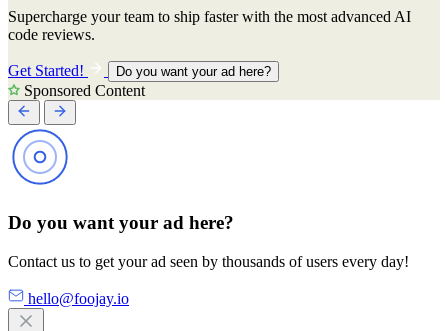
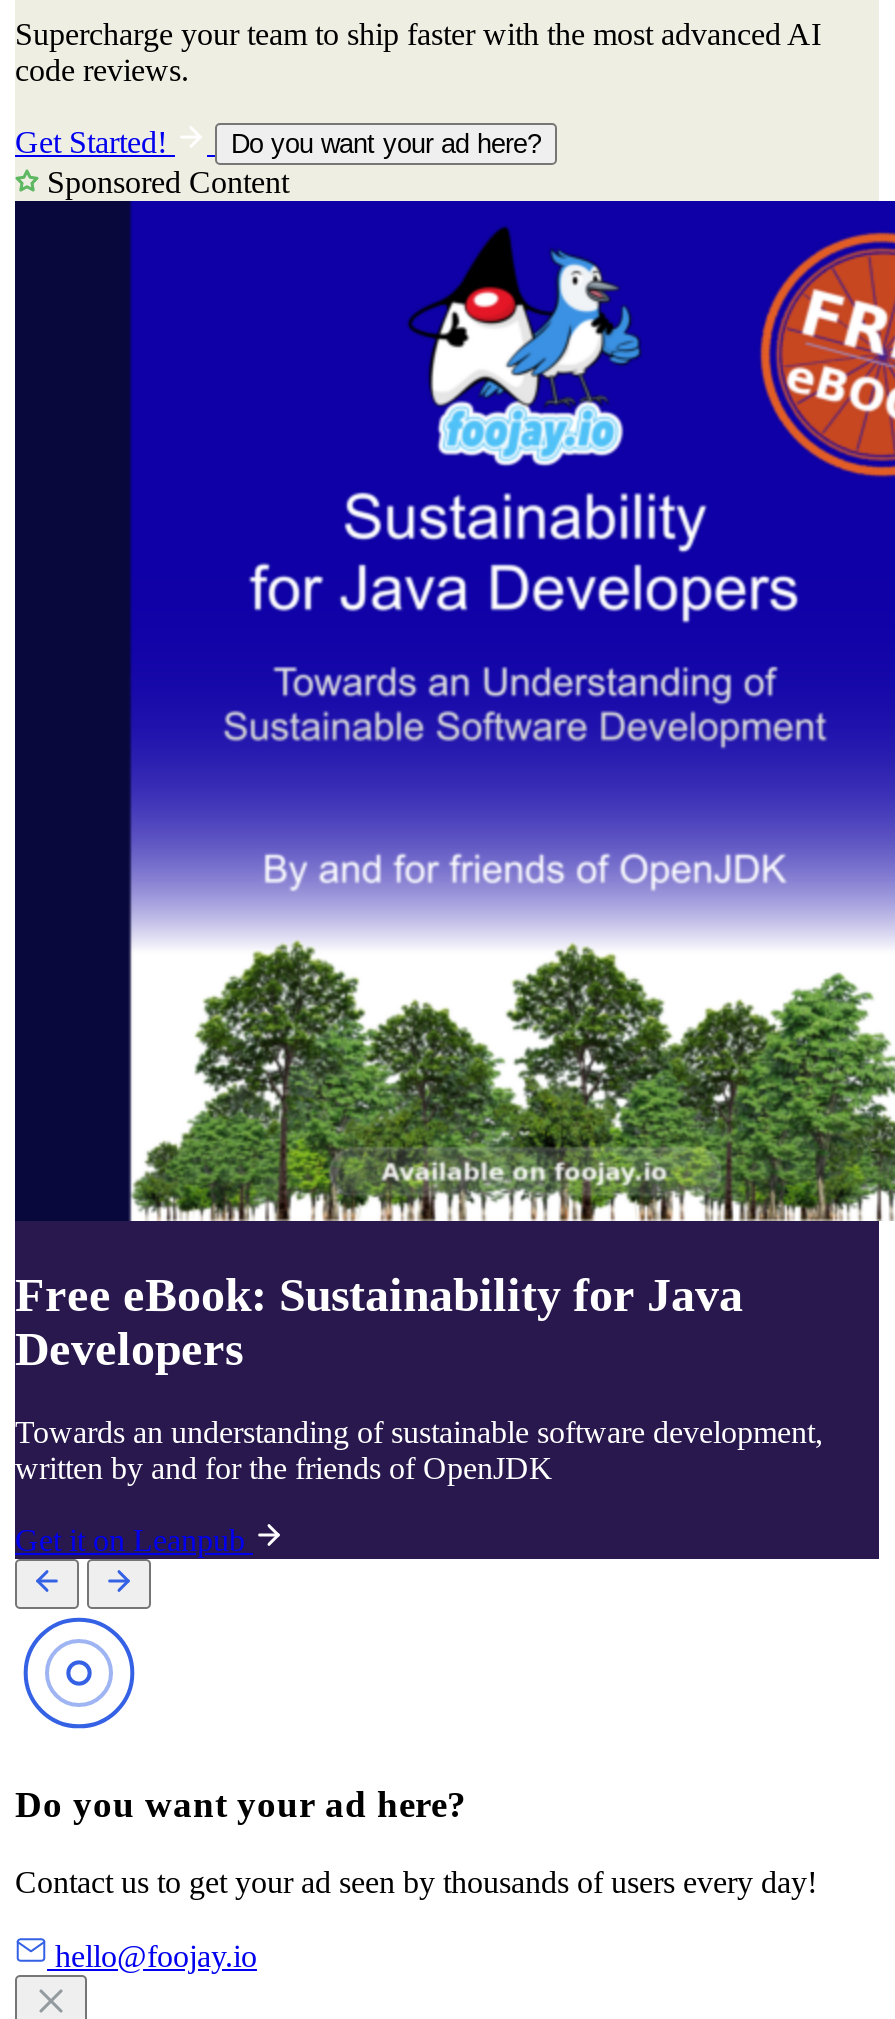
none -> [13,199,889,1561] [image] | Free eBook: Sustainability for Java | Developers | Towards an understanding of sustainable software development, | written by and for the friends of OpenJDK | Get it on Leanpub

